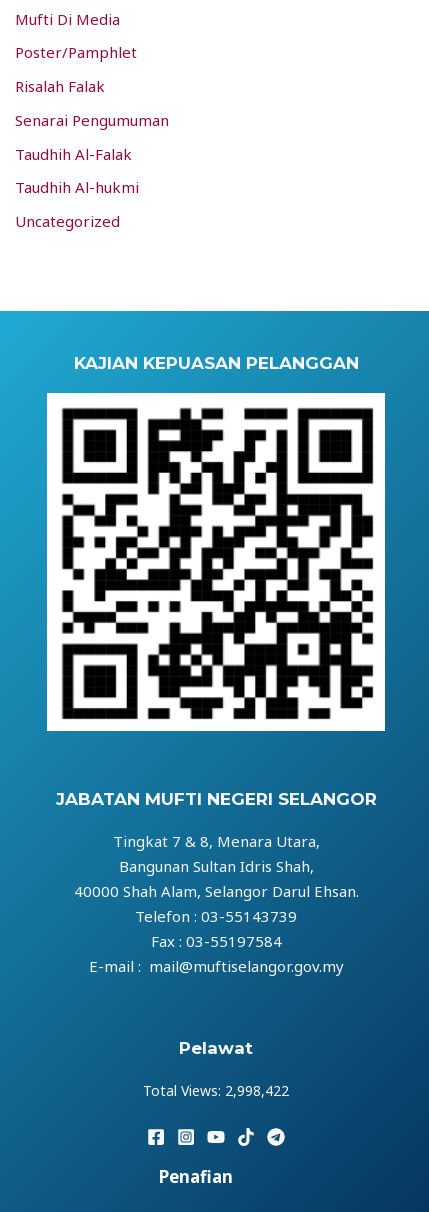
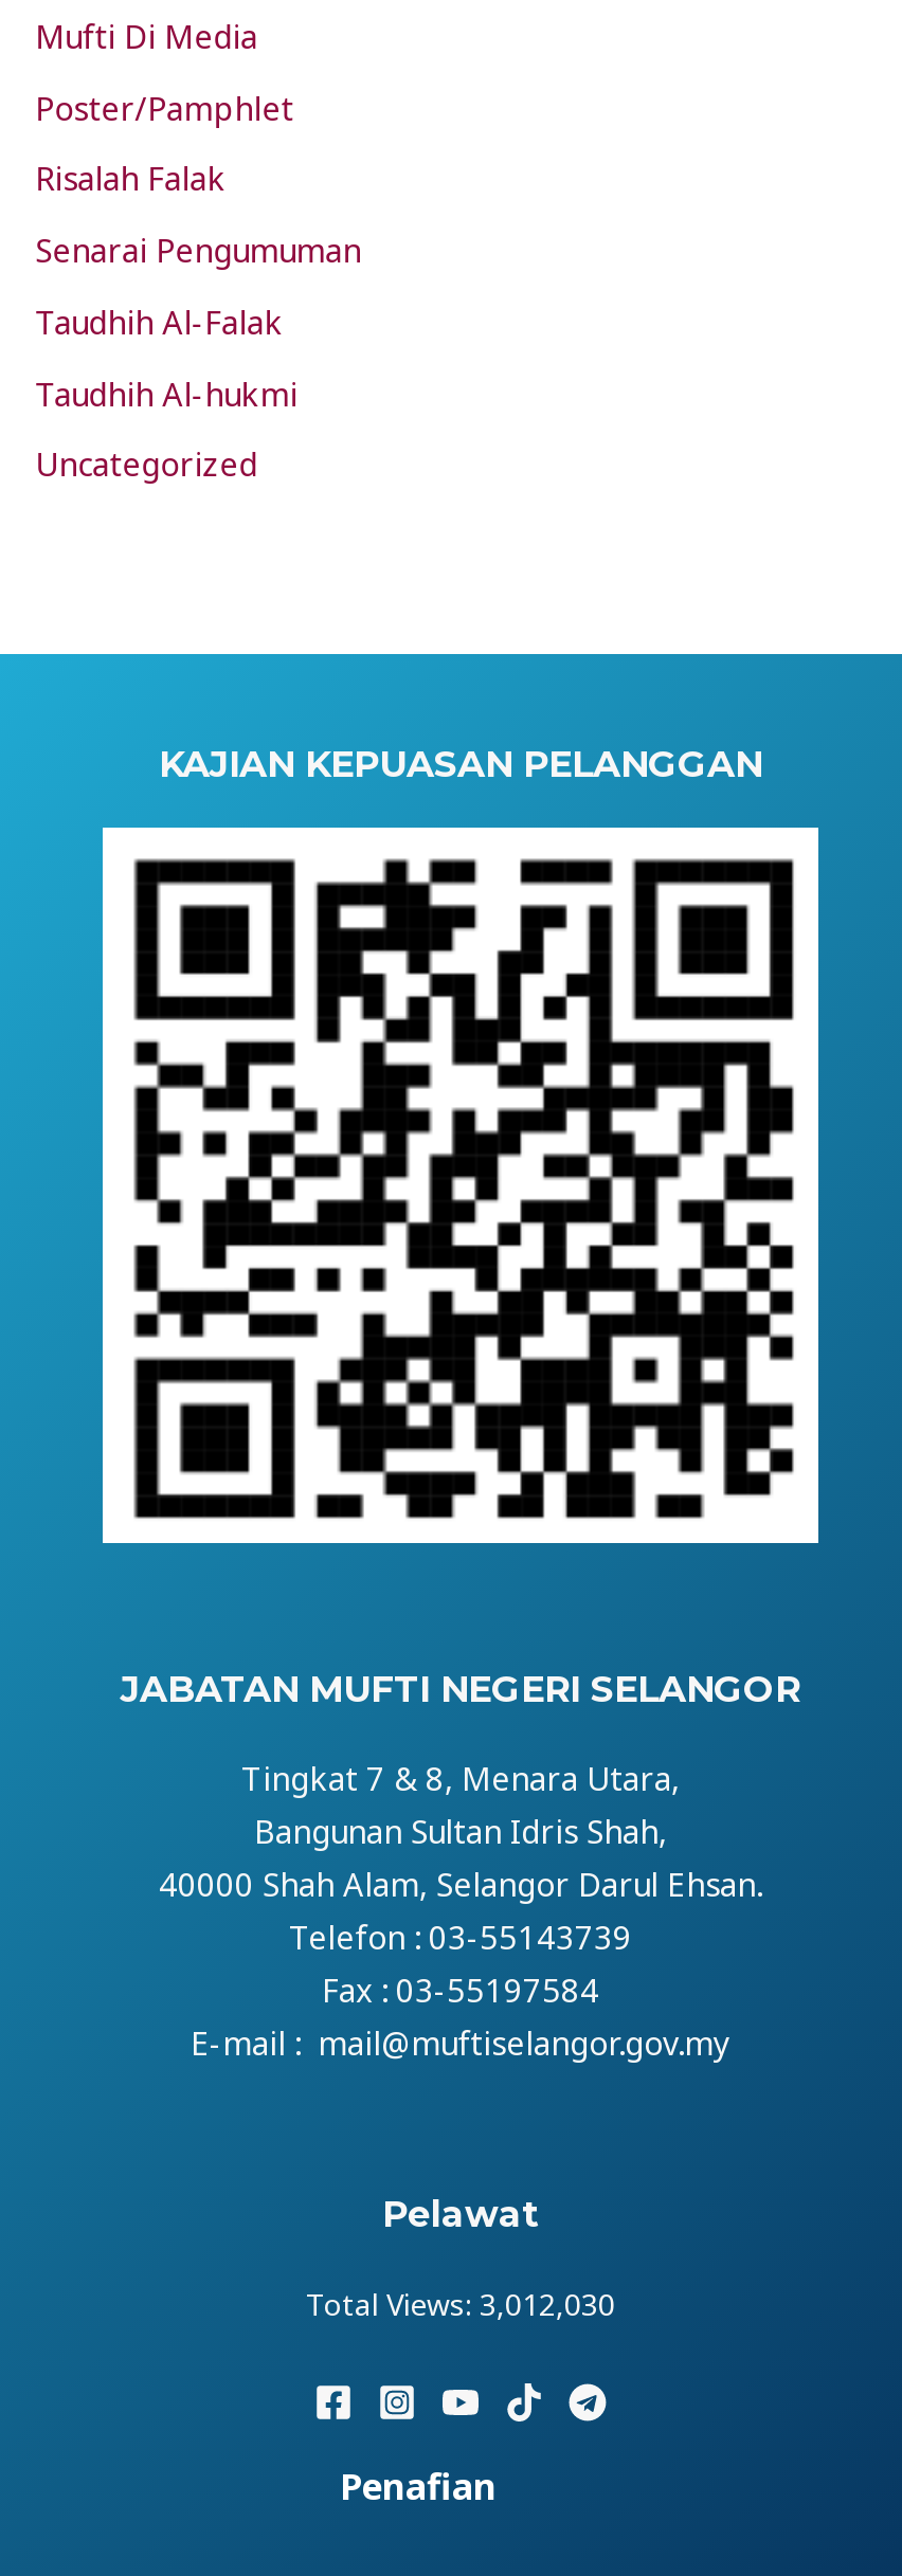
[143,1081,289,1100] Total Views: 2,998,422 -> [306,2284,615,2325] Total Views: 3,012,030

